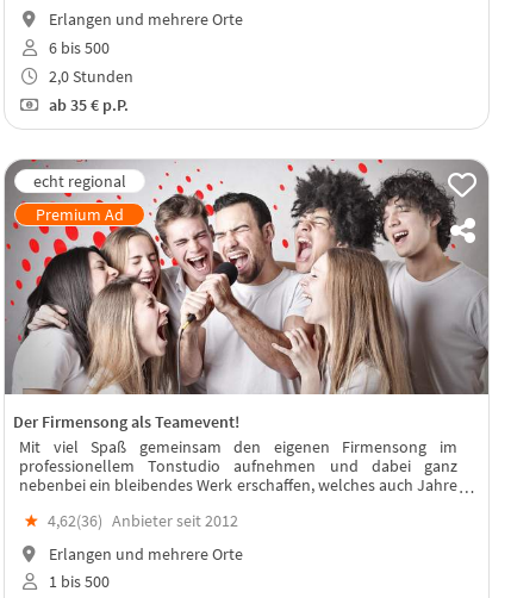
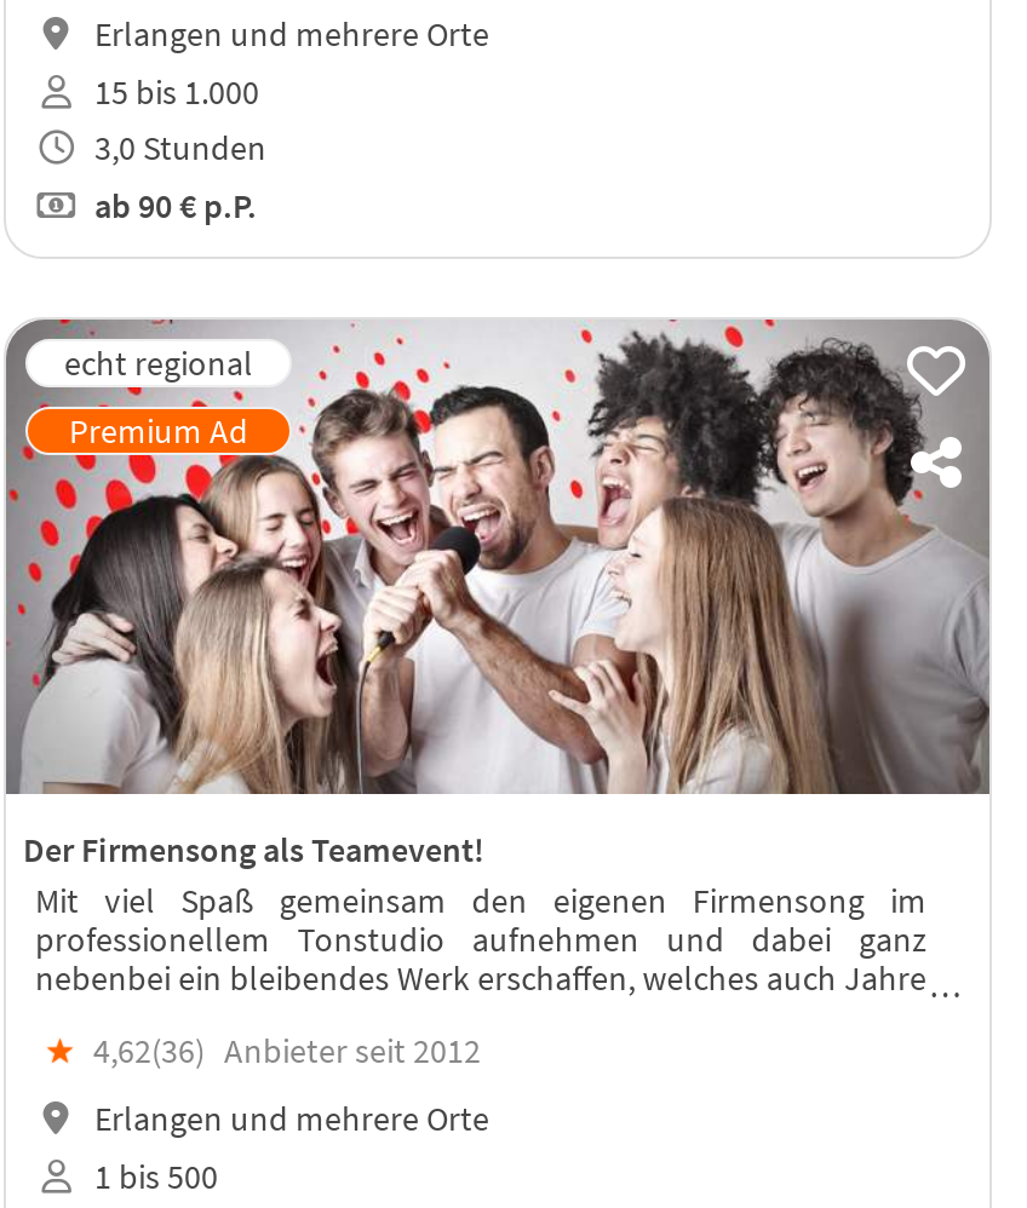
[45,37,109,58] 6 bis 500 -> [87,69,259,113] 15 bis 1.000
[45,65,133,87] 2,0 Stunden -> [87,127,266,170] 3,0 Stunden
[45,94,128,115] ab 35 €p.P. -> [87,184,257,228] ab 90 €p.P.

